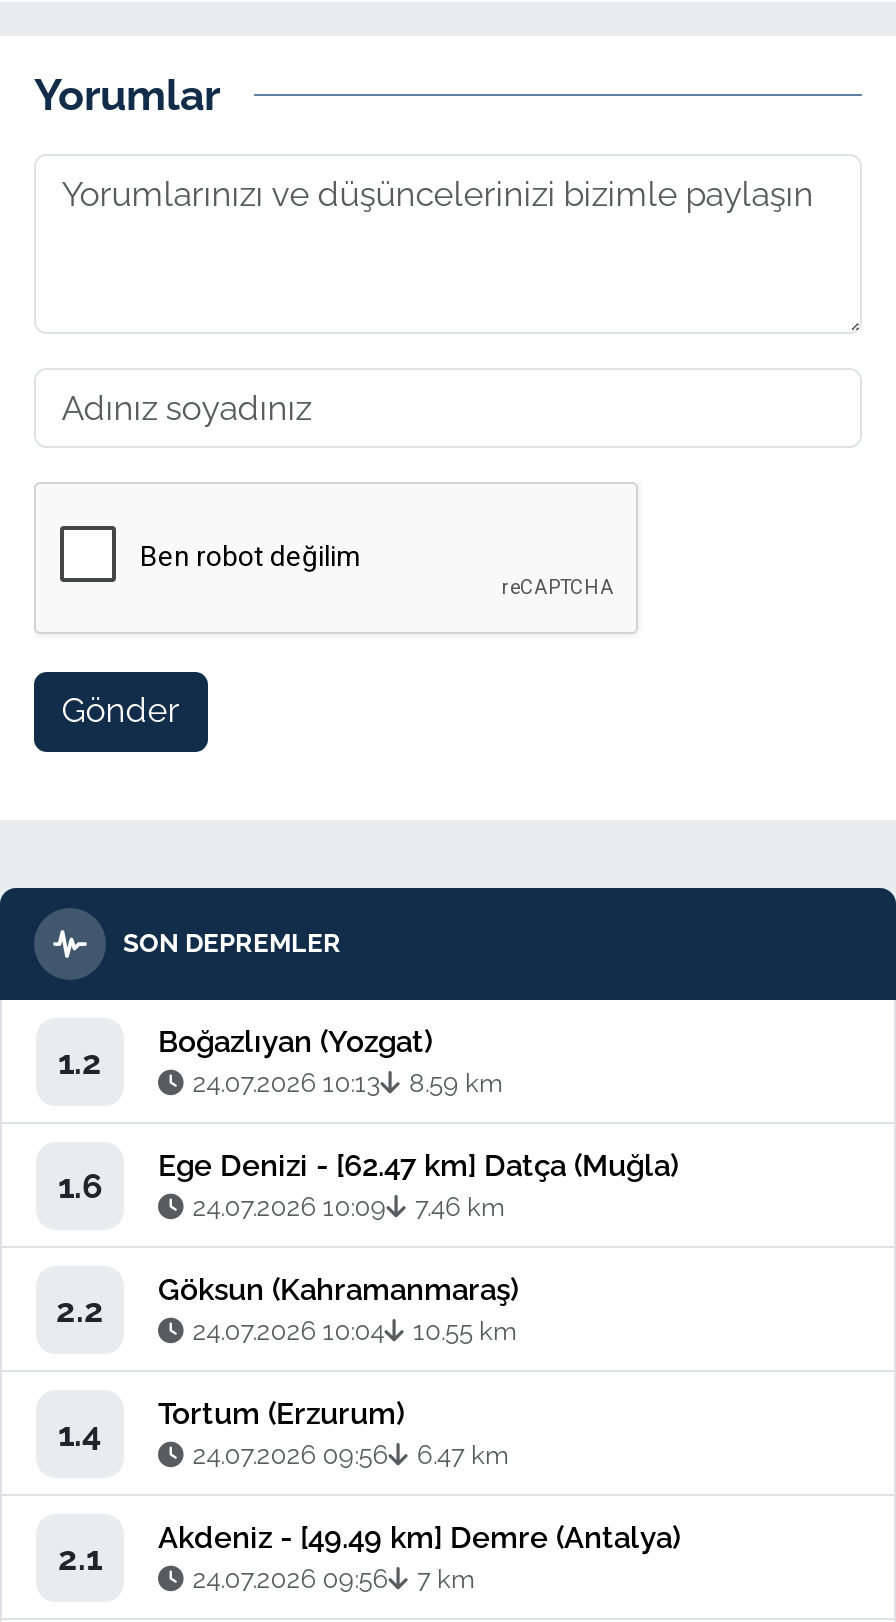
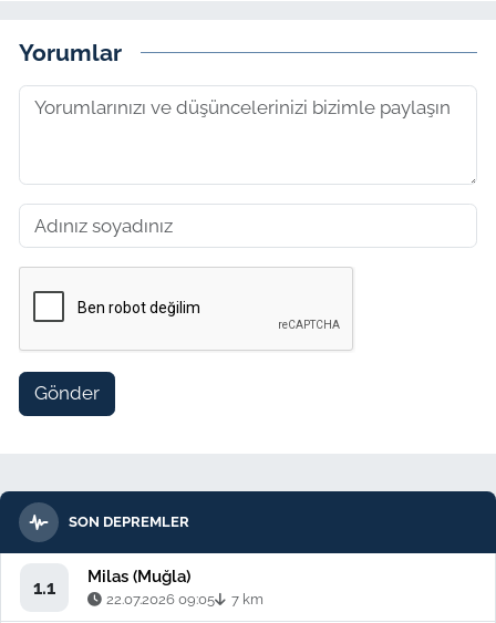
[56,1024,680,1594] 1.2 | Boğazlıyan (Yozgat) | 24.07.2026 10:13 | 8.59 km | 1.6 | Ege Denizi - [62.47 km] Datça (Muğla) | 24.07.2026 10:09 | 7.46 km | 2.2 | Göksun (Kahramanmaraş) | 24.07.2026 10:04 | 10.55 km | 1.4 | Tortum (Erzurum) | 24.07.2026 09:56 | 6.47 km | 2.1 | Akdeniz - [49.49 km] Demre (Antalya) | 24.07.2026 09:56 -> [33,567,215,608] 1.1 | Milas (Muğla) | 22.07.2026 09:05

